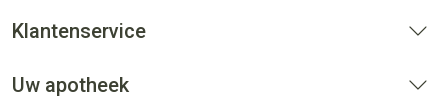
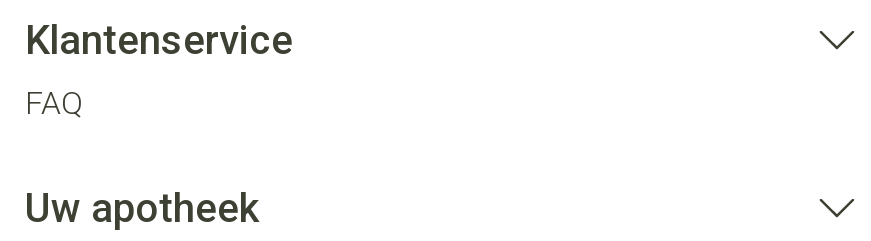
none -> [25,84,83,122] FAQ

